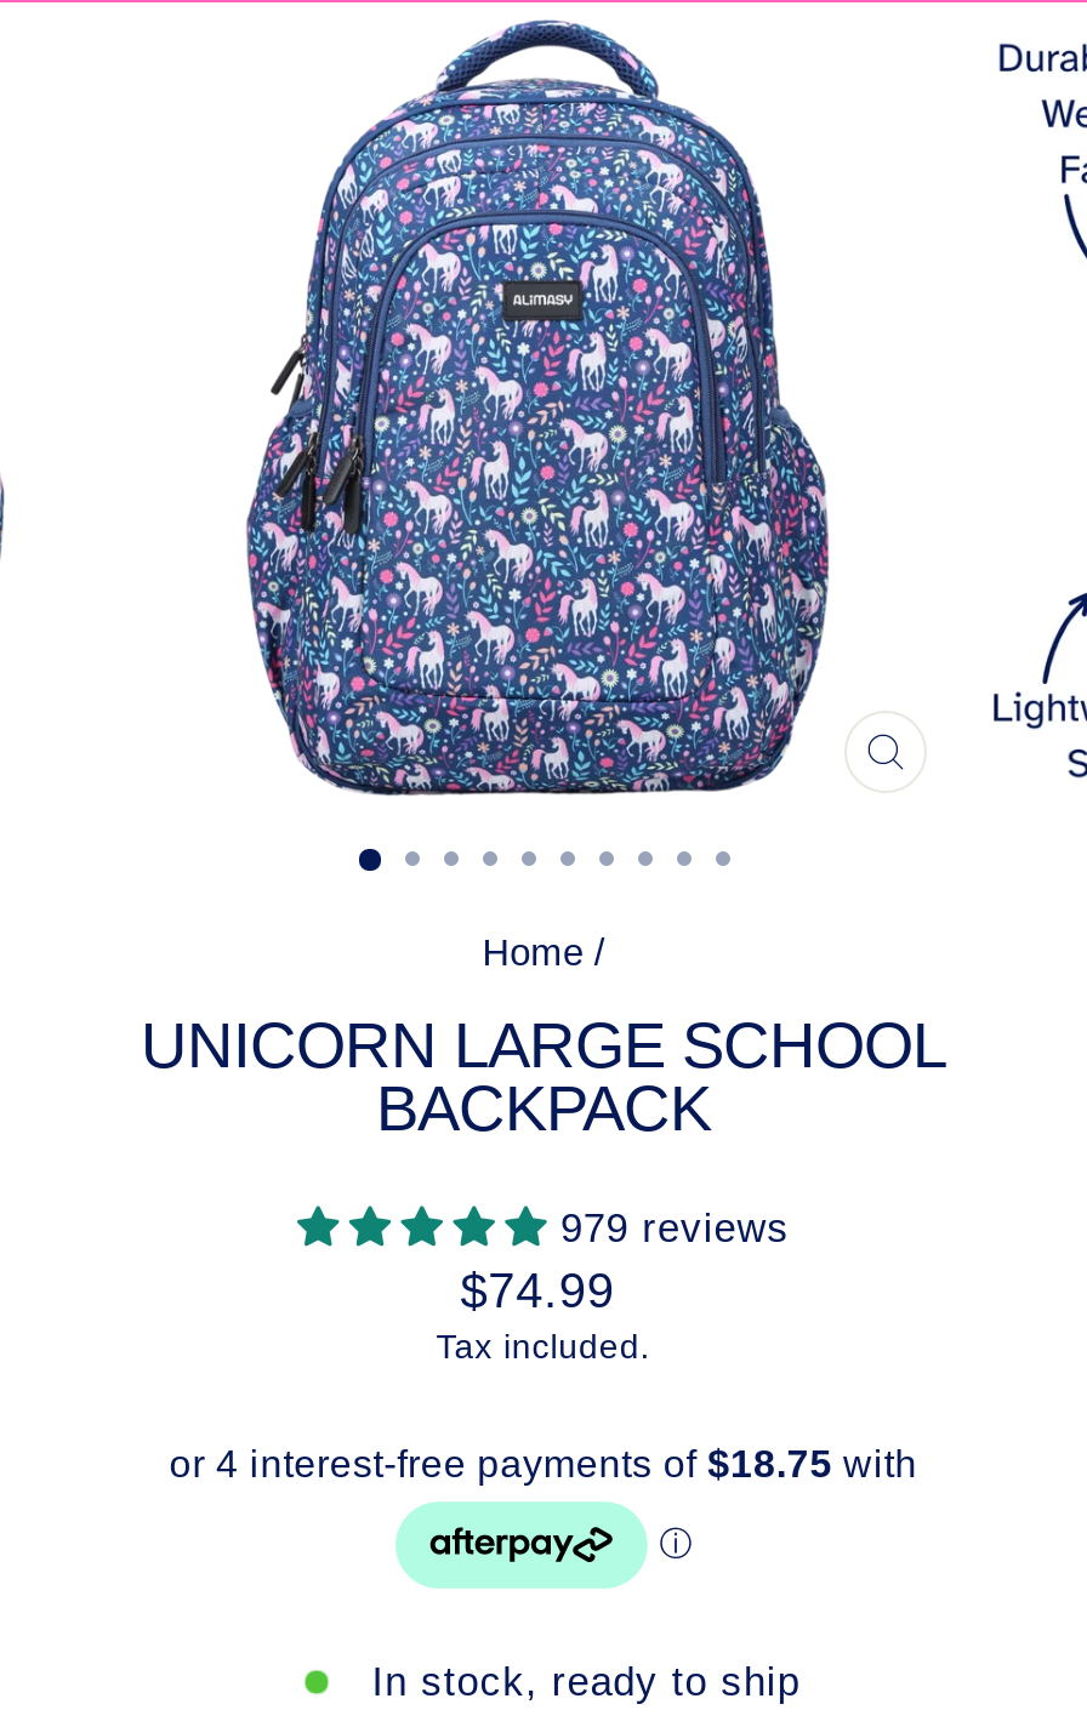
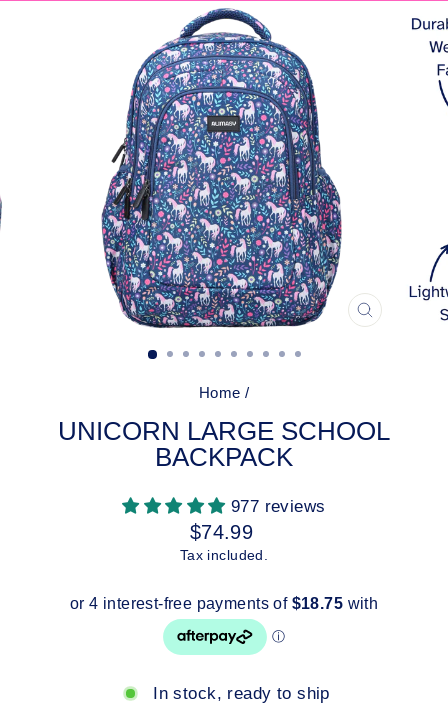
[560,1205,790,1251] 979 reviews -> [231,497,325,516] 977 reviews

